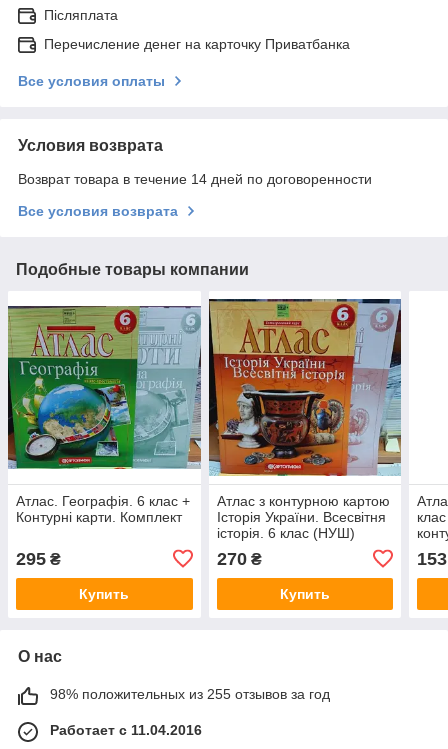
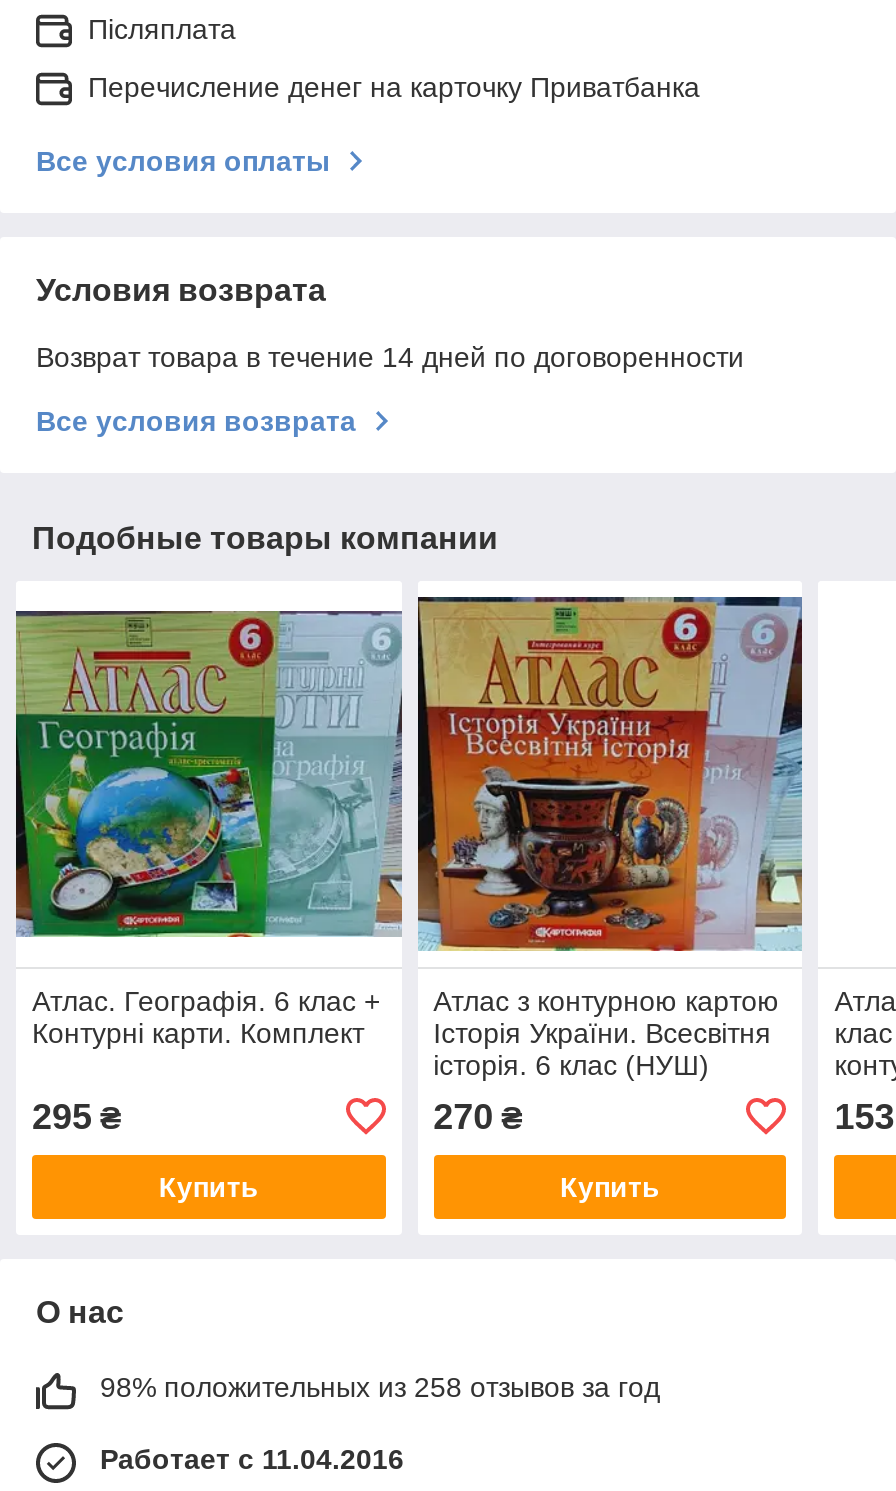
[50,686,330,702] 98% положительных из 255 отзывов за год -> [100,1371,660,1403] 98% положительных из 258 отзывов за год

